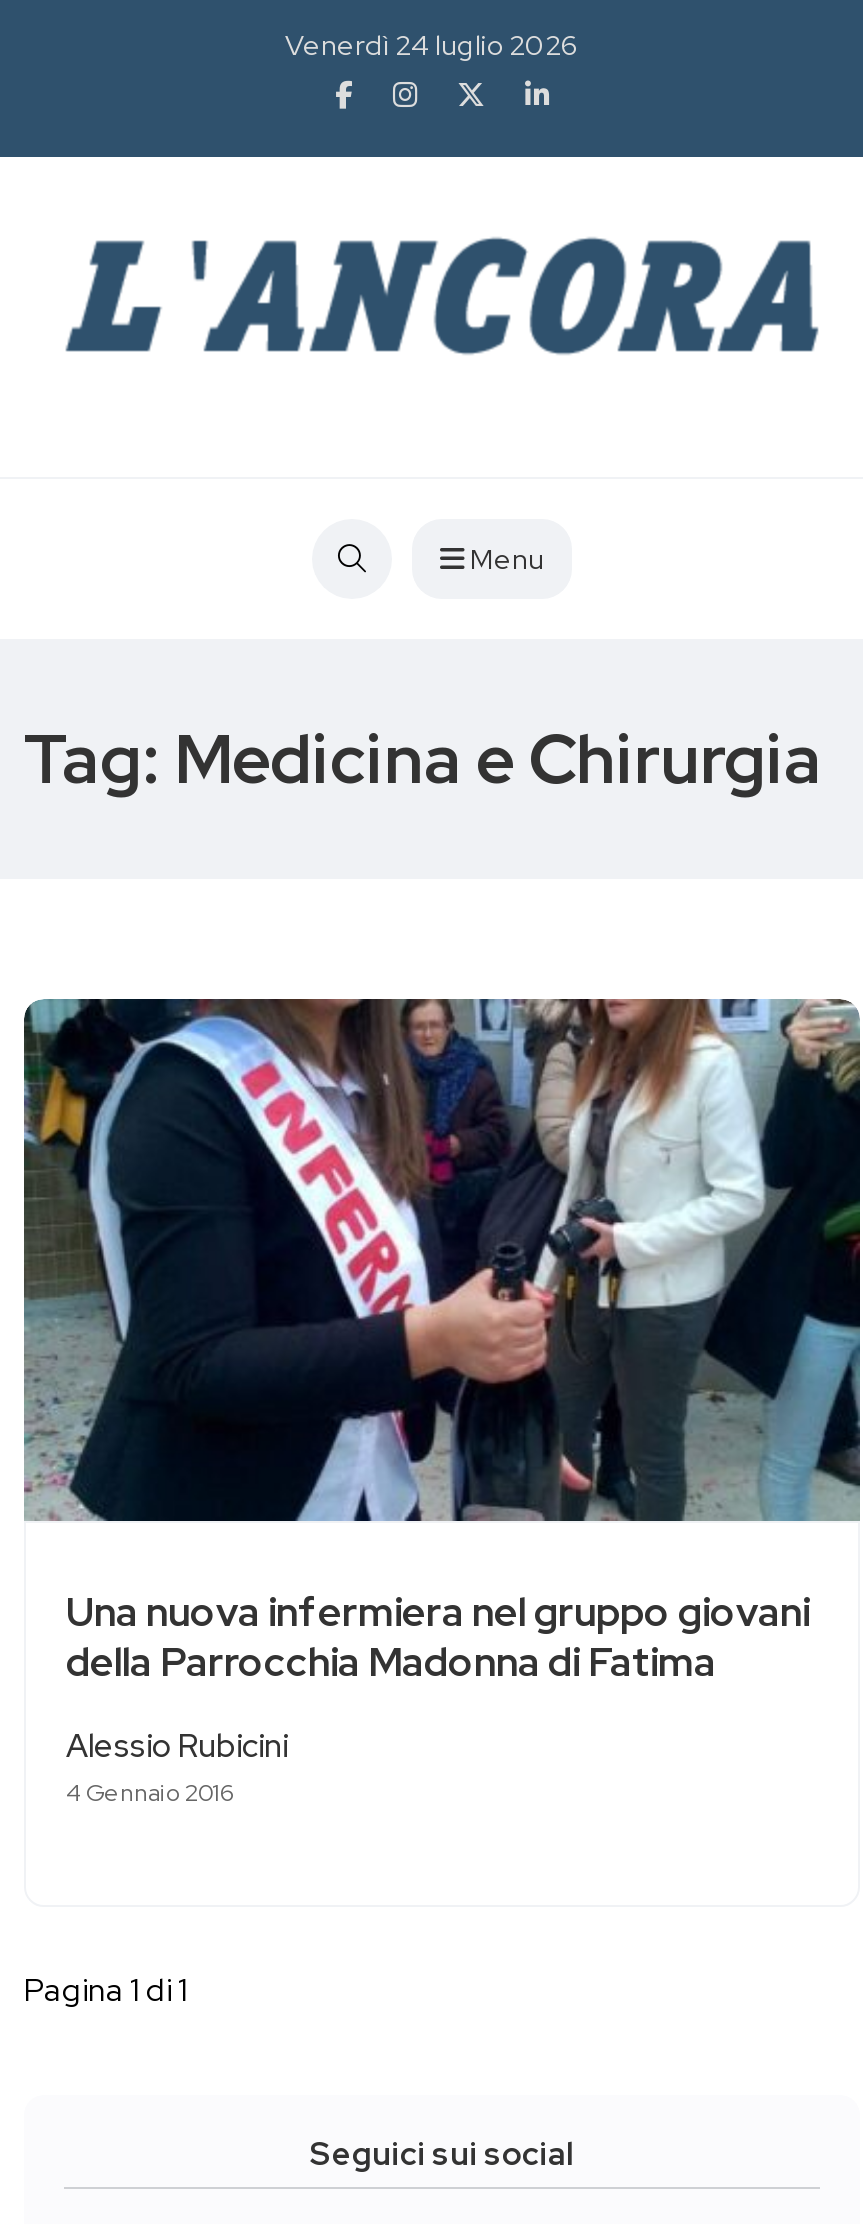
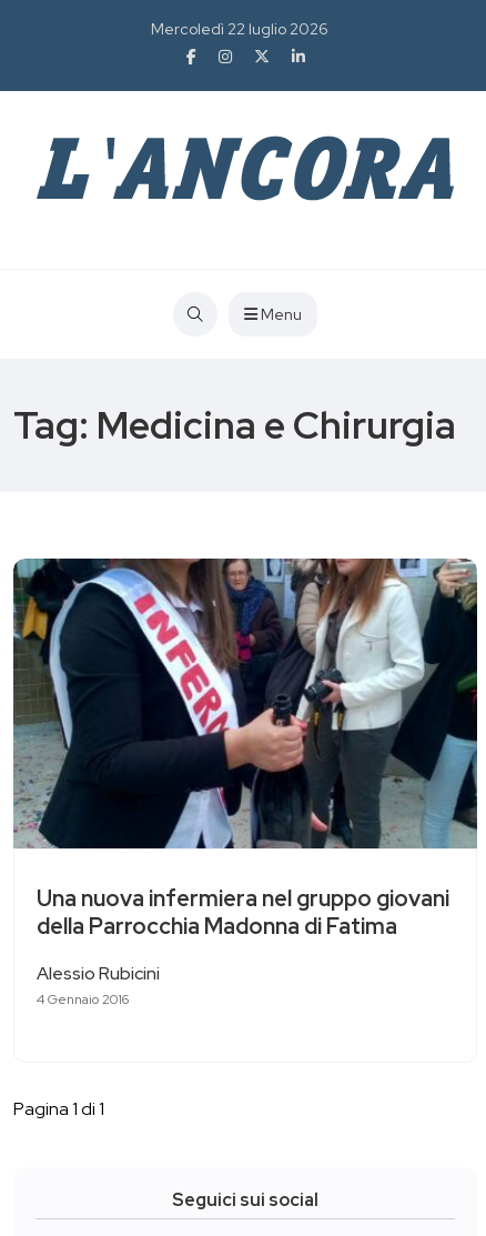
[285,27,579,63] Venerdì 24 luglio 2026 -> [151,19,328,39] Mercoledì 22 luglio 2026

